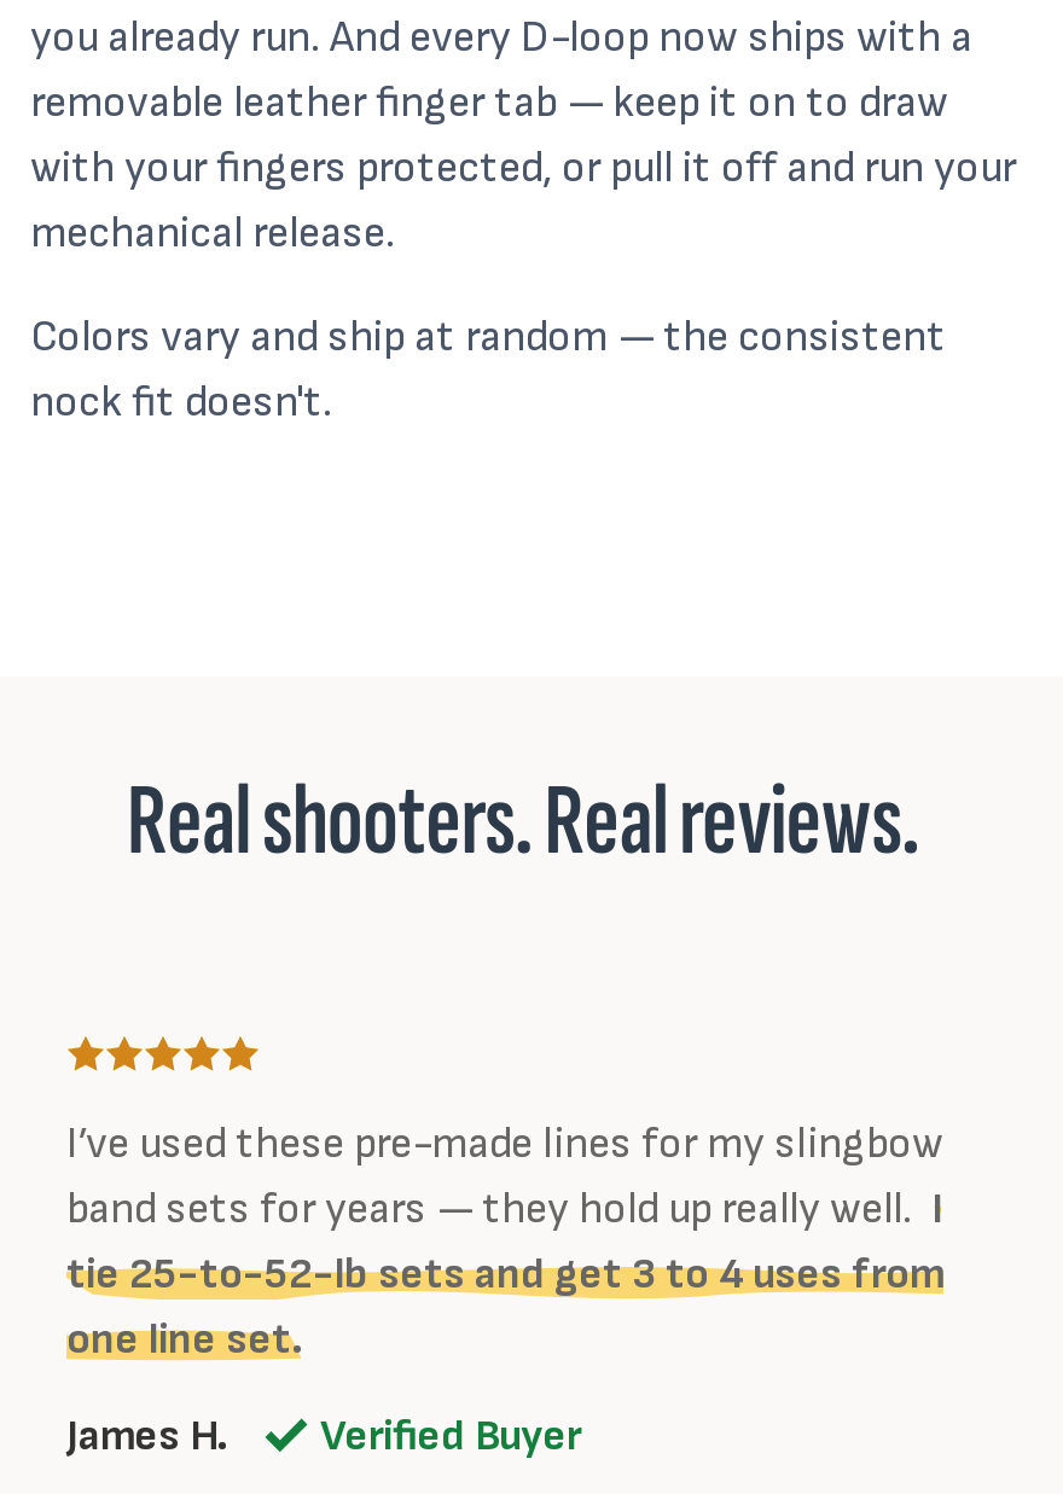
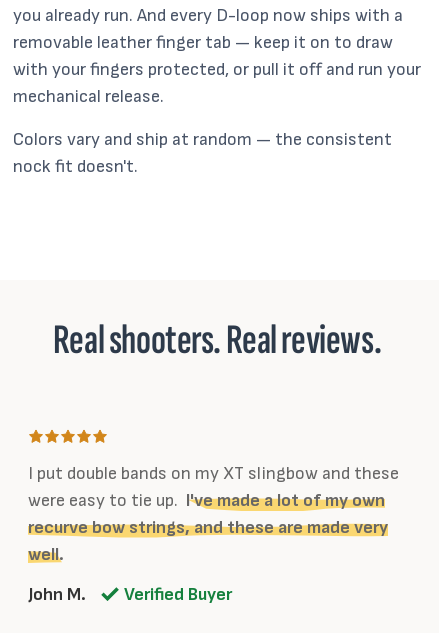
[66,1119,943,1365] I’ve used these pre-made lines for my slingbow | band sets for years — they hold up really well. I | tie 25-to-52-lb sets and get 3 to 4 uses from | one line set. -> [28,463,399,565] I put double bands on my XT slingbow and these | were easy to tie up. I've made a lot of my own | recurve bow strings, and these are made very | well.
[66,1411,228,1462] James H. -> [28,584,86,605] John M.

